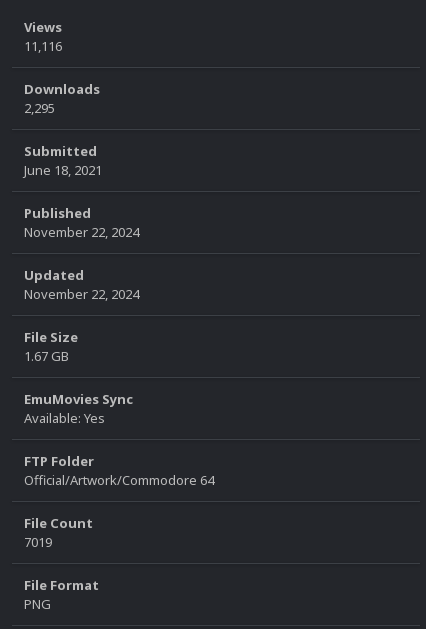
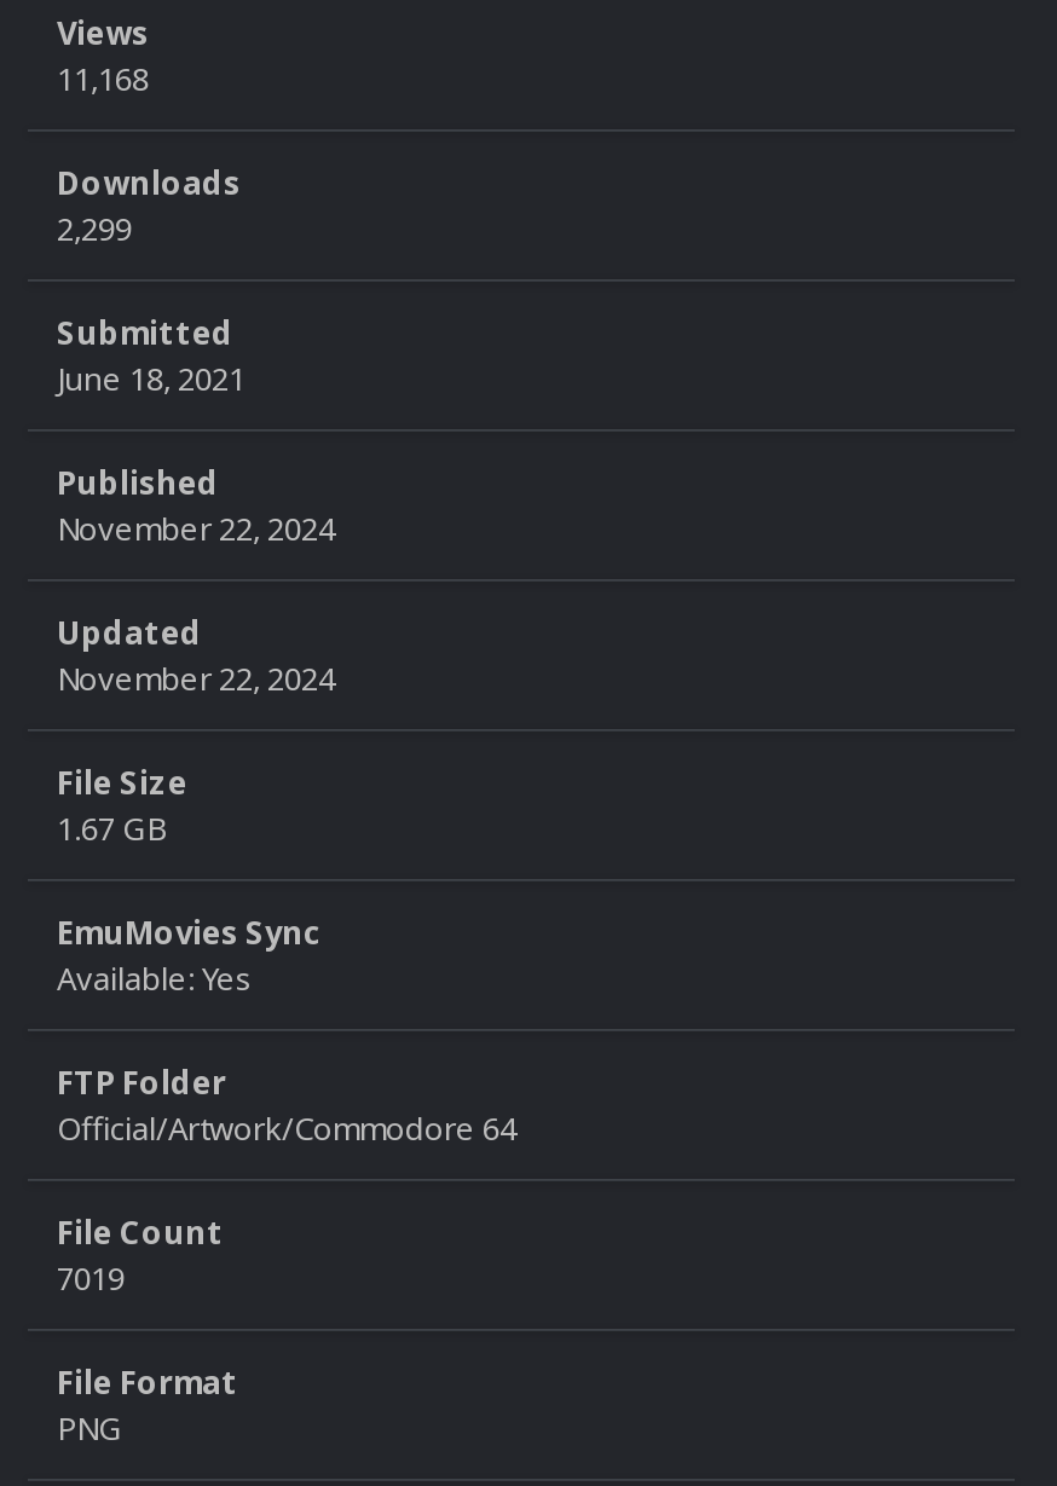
[24,37,62,55] 11,116 -> [57,58,149,101] 11,168
[24,99,55,117] 2,295 -> [57,208,132,251] 2,299

